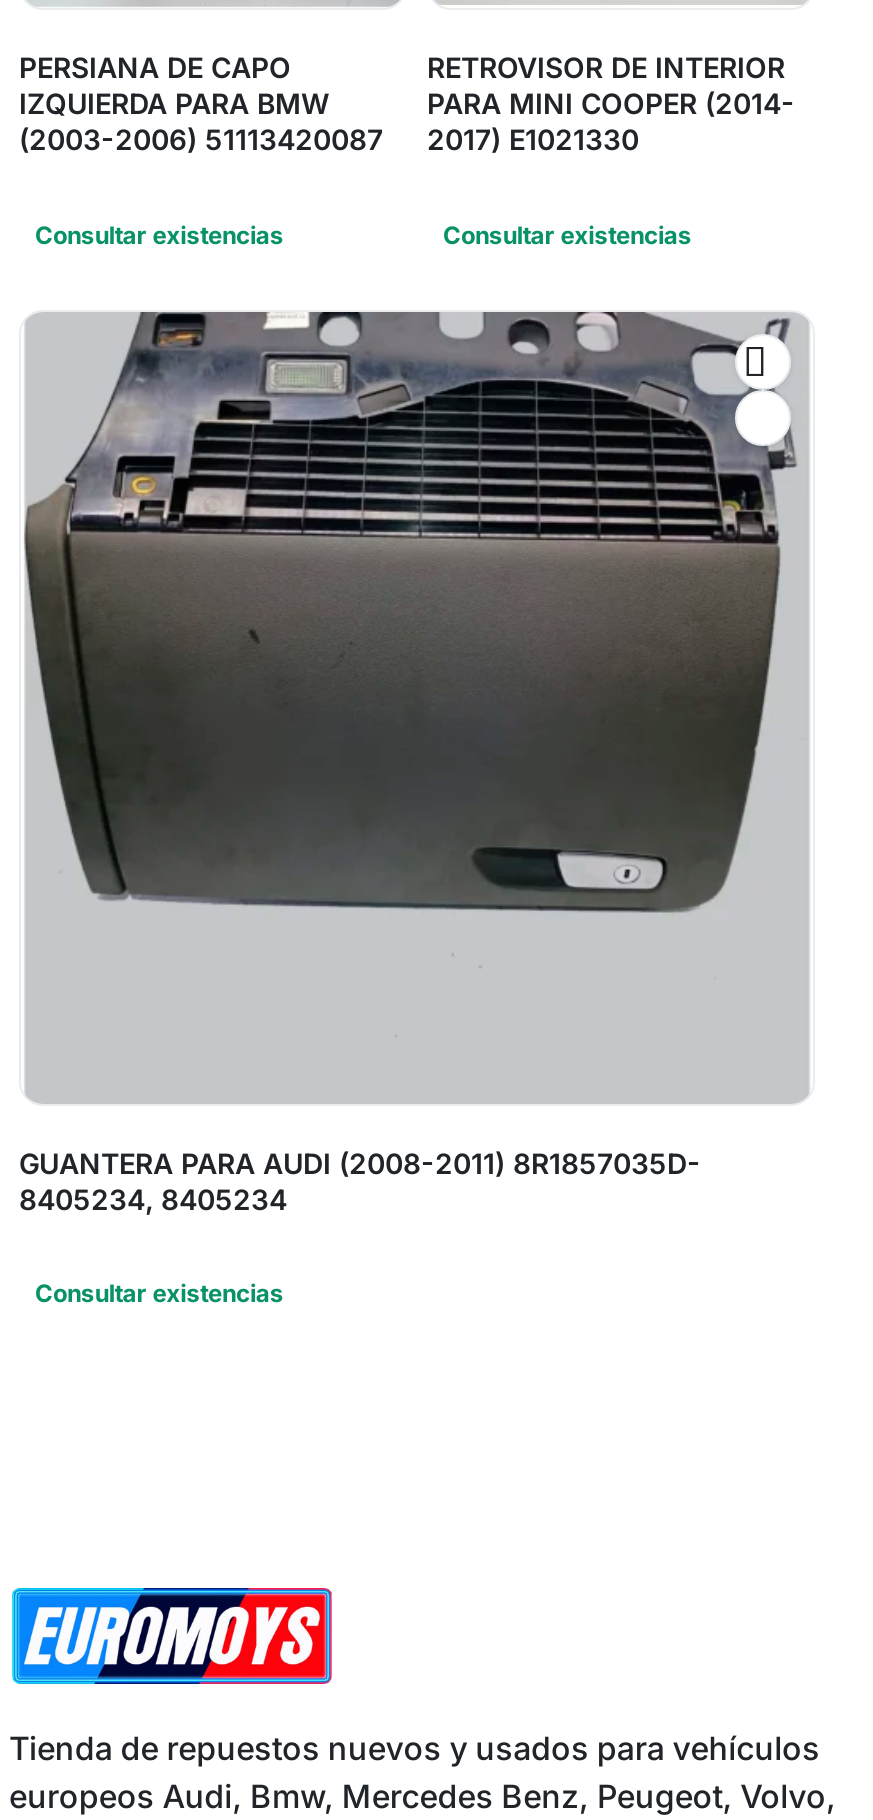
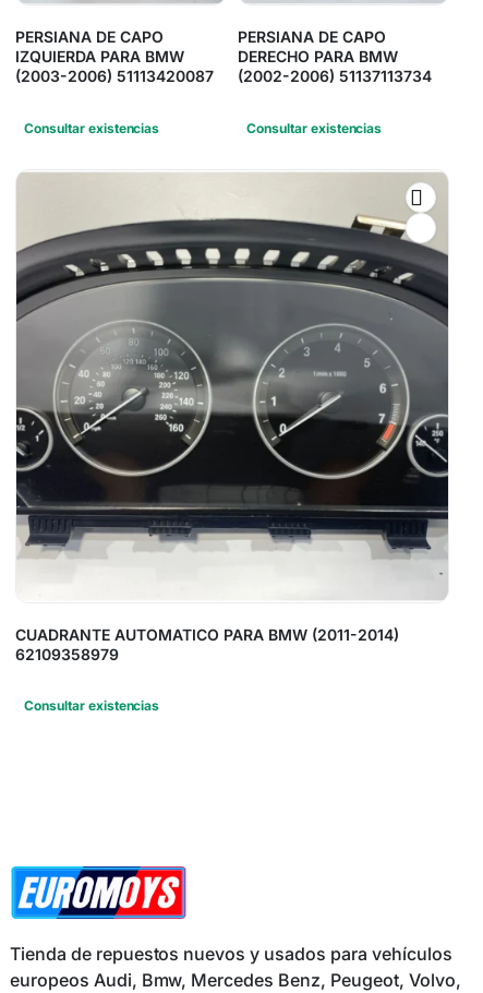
[427,50,795,156] RETROVISOR DE INTERIOR | PARA MINI COOPER (2014- | 2017) E1021330 -> [238,27,436,85] PERSIANA DE CAPO | DERECHO PARA BMW | (2002-2006) 51137113734
[19,310,813,1216] [image] | GUANTERA PARA AUDI (2008-2011) 8R1857035D- | 8405234, 8405234 -> [15,170,449,663] [image] | CUADRANTE AUTOMATICO PARA BMW (2011-2014) | 62109358979

